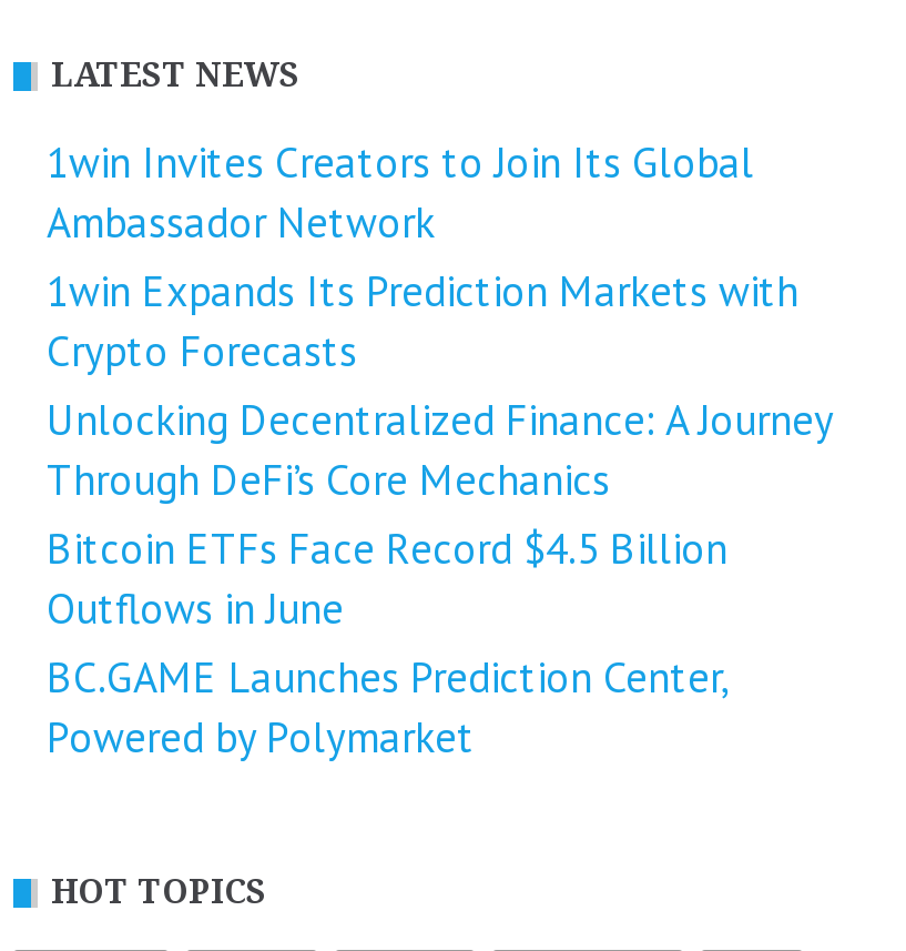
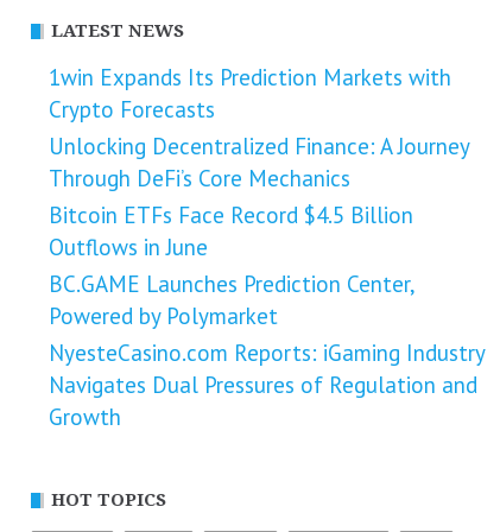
[47,135,754,248] 1win Invites Creators to Join Its Global | Ambassador Network -> none
moved [47,264,832,763] -> [49,63,469,331]: 1win Expands Its Prediction Markets with | Crypto Forecasts | Unlocking Decentralized Finance: A Journey | Through DeFi’s Core Mechanics | Bitcoin ETFs Face Record $4.5 Billion | Outflows in June | BC.GAME Launches Prediction Center, | Powered by Polymarket
none -> [49,339,485,432] NyesteCasino.com Reports: iGaming Industry | Navigates Dual Pressures of Regulation and | Growth

